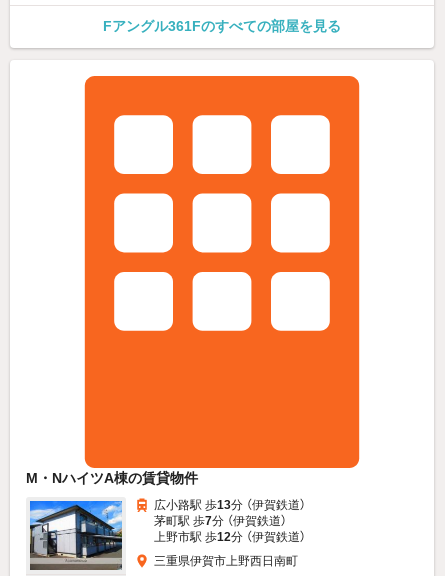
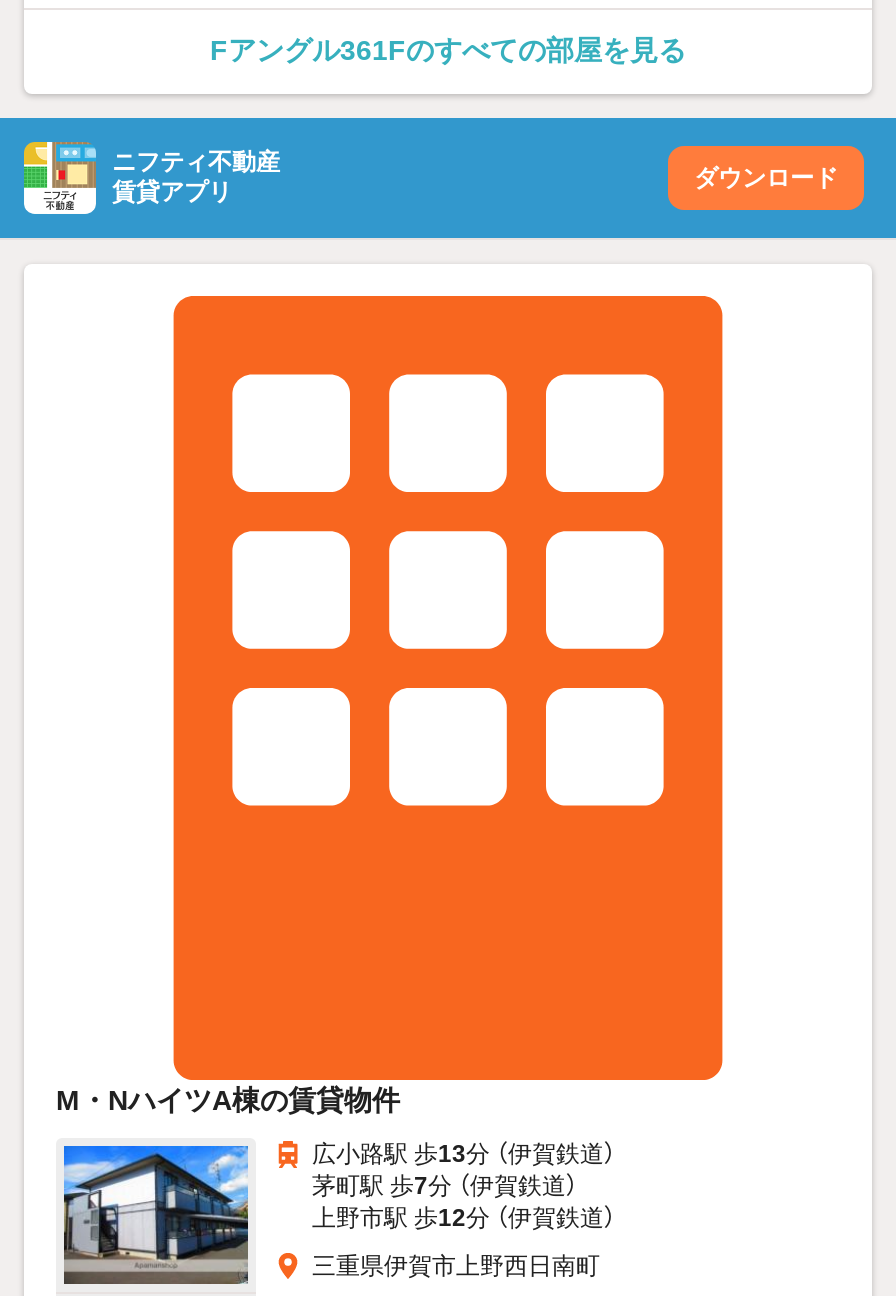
none -> [6,116,890,240] [image] | ニフティ不動産 | 賃貸アプリ | ダウンロード

